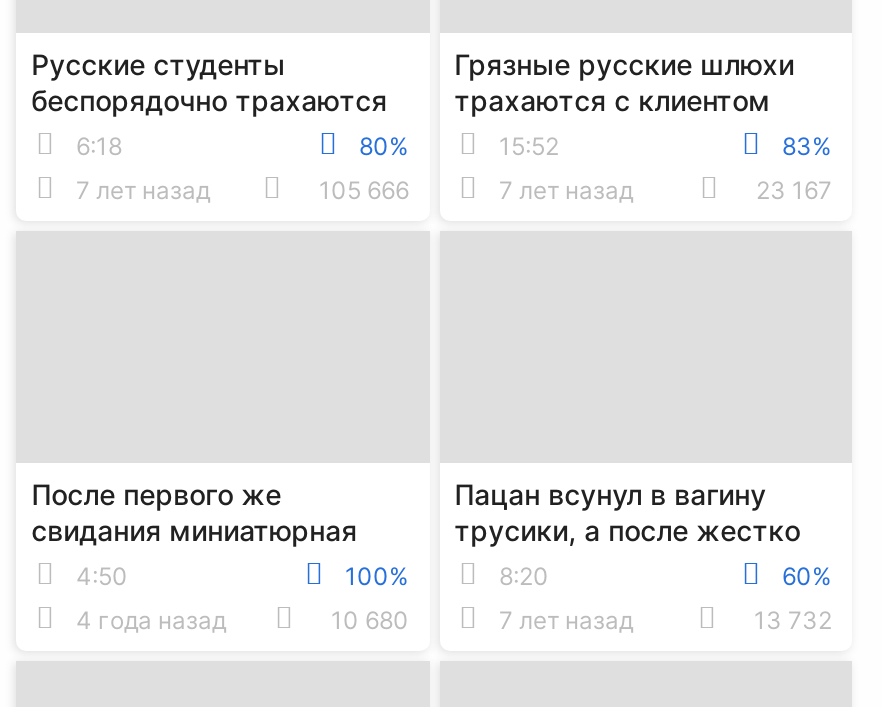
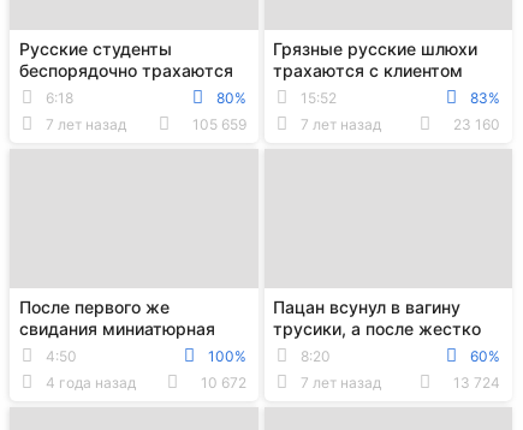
[319,174,409,204] 105 666 -> [192,115,246,133] 105 659
[756,174,832,204] 23 167 -> [453,115,500,133] 23 160
[331,605,409,635] 10 680 -> [200,373,246,391] 10 672
[754,605,832,635] 13 732 -> [453,373,500,391] 13 724

